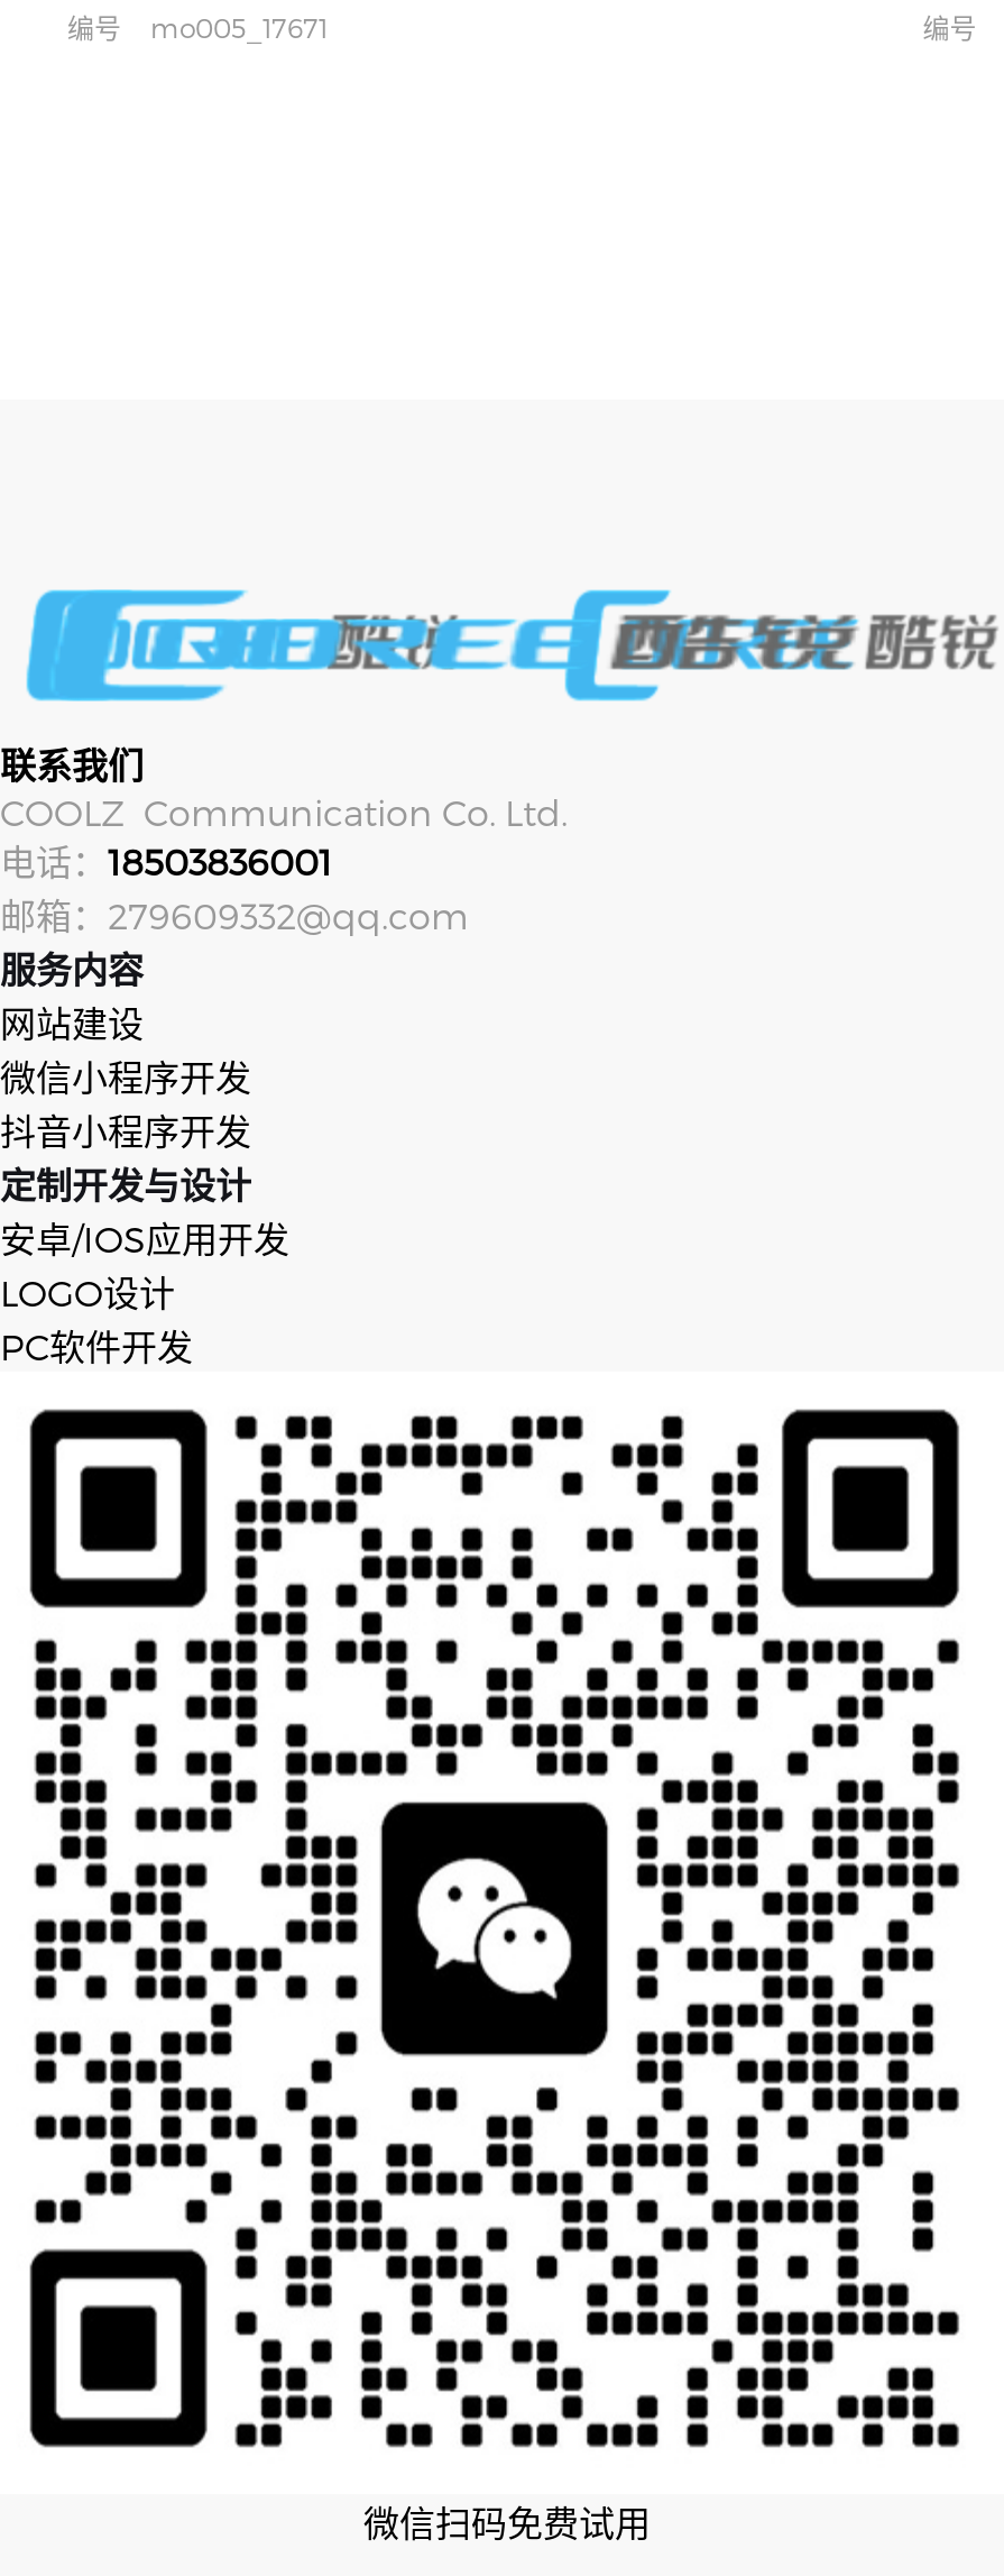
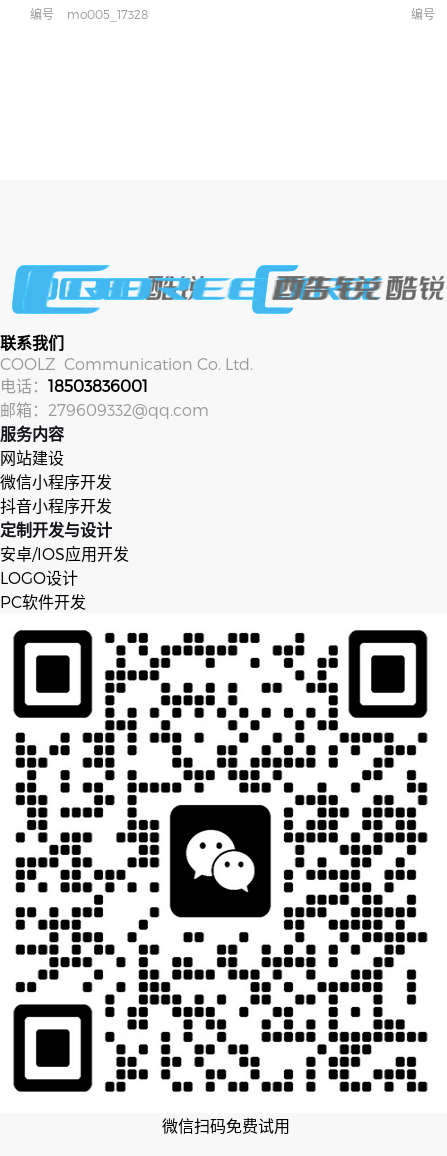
[67,11,328,43] 编号 mo005_17671 -> [30,7,148,21] 编号 mo005_17328

